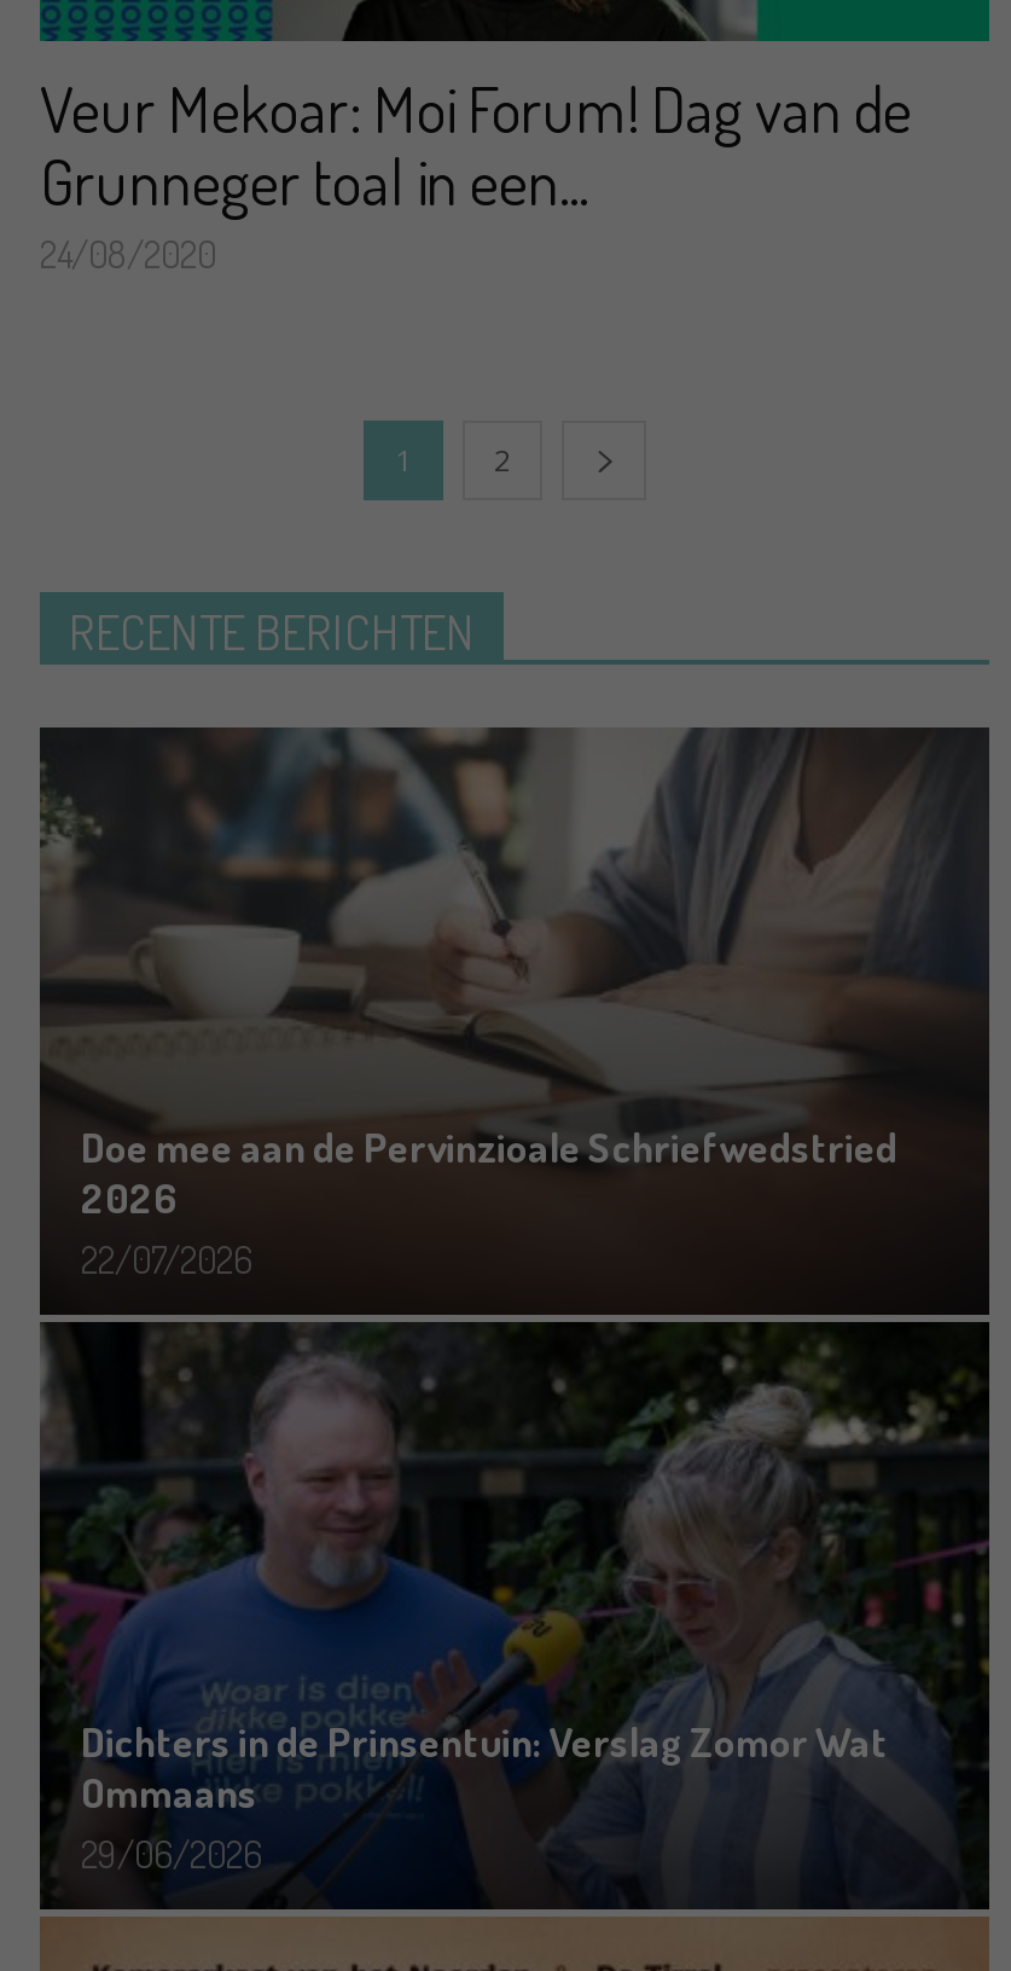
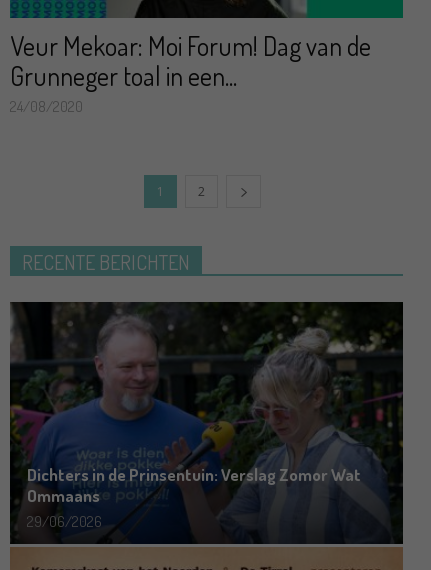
[37,725,989,1324] [image] | Doe mee aan de Pervinzioale Schriefwedstried | 2026 | 22/07/2026 -> none

